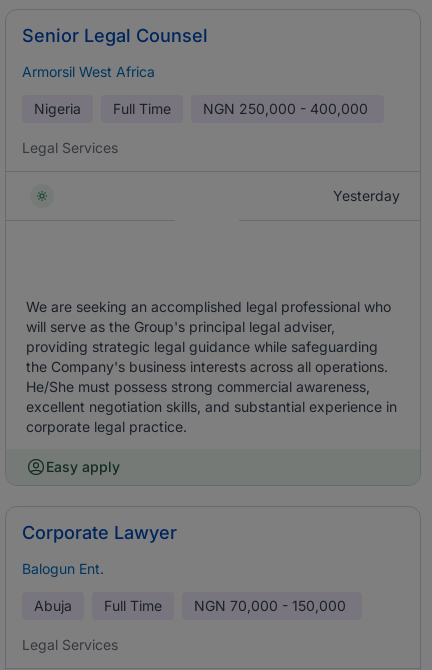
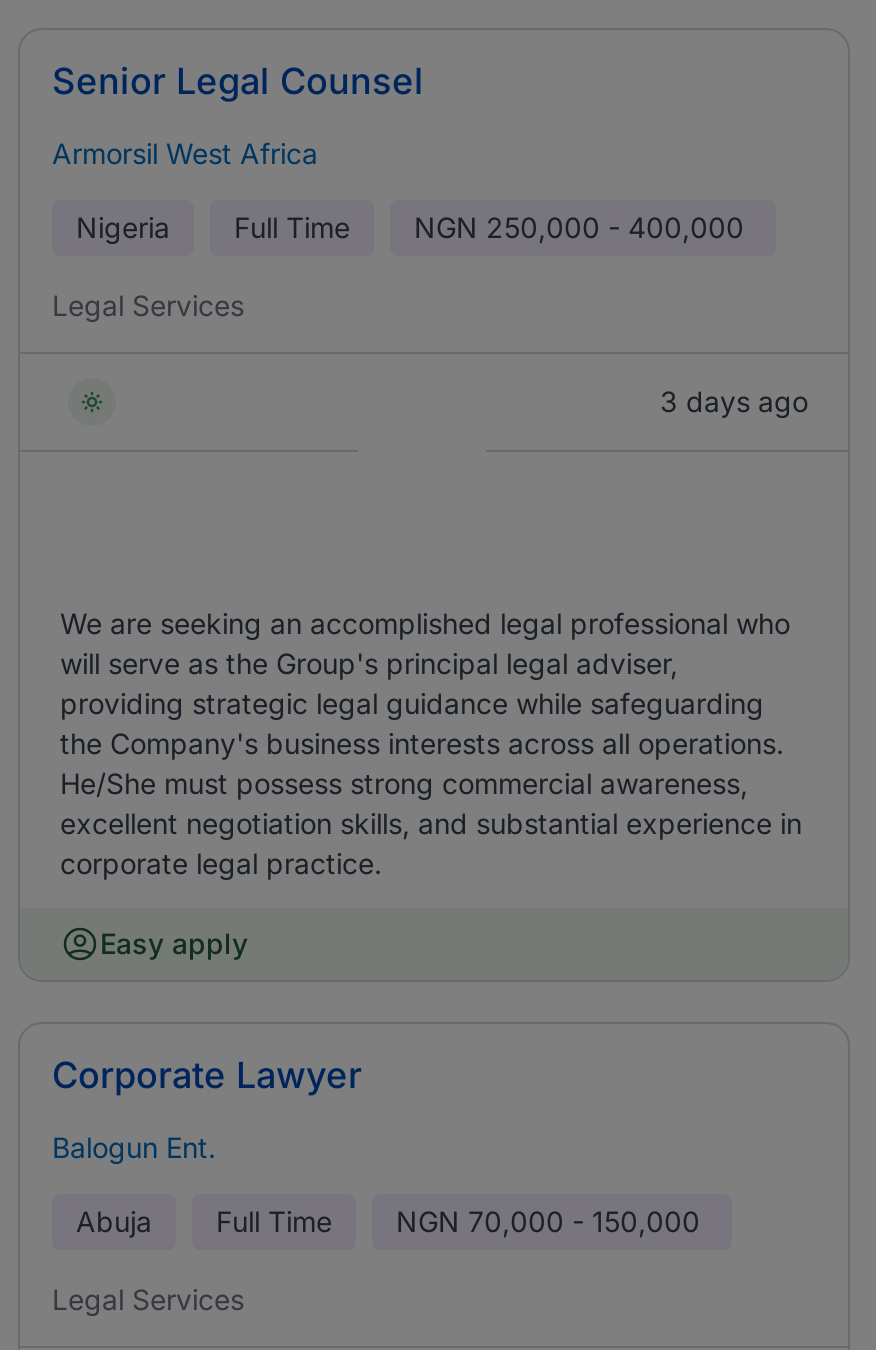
[333,187,400,204] Yesterday -> [660,384,808,418] 3 days ago

